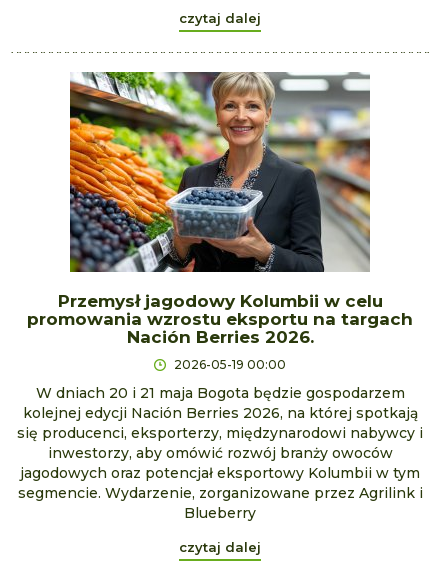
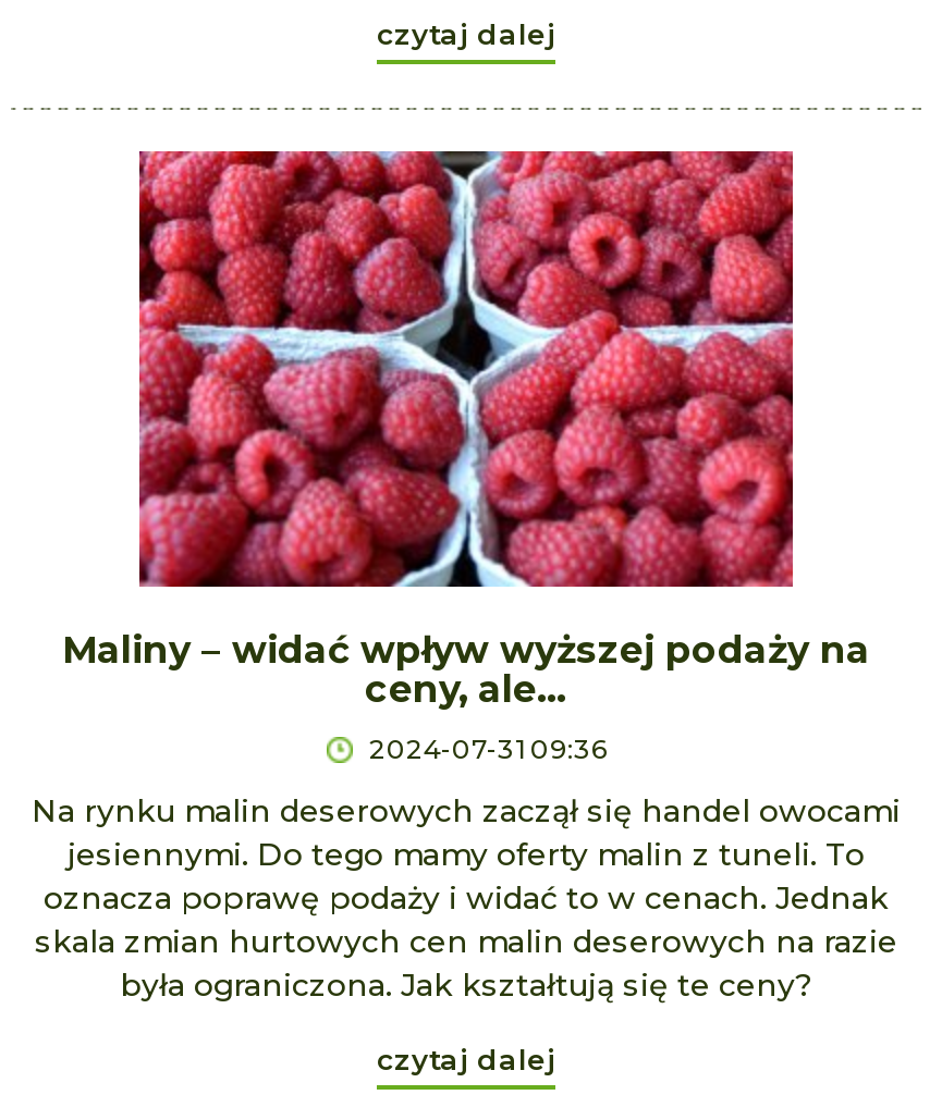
[69,71,371,273] [image] -> [137,149,795,484] [image]
[27,291,413,347] Przemysł jagodowy Kolumbii w celu | promowania wzrostu eksportu na targach | Nación Berries 2026. -> [62,627,870,710] Maliny – widać wpływ wyższej podaży na | ceny, ale…
[174,357,286,372] 2026-05-19 00:00 -> [369,732,607,765] 2024-07-31 09:36
[17,384,423,522] W dniach 20 i 21 maja Bogota będzie gospodarzem | kolejnej edycji Nación Berries 2026, na której spotkają | się producenci, eksporterzy, międzynarodowi nabywcy i | inwestorzy, aby omówić rozwój branży owoców | jagodowych oraz potencjał eksportowy Kolumbii w tym | segmencie. Wydarzenie, zorganizowane przez Agrilink i | Blueberry -> [32,791,901,1004] Na rynku malin deserowych zaczął się handel owocami | jesiennymi. Do tego mamy oferty malin z tuneli. To | oznacza poprawę podaży i widać to w cenach. Jednak | skala zmian hurtowych cen malin deserowych na razie | była ograniczona. Jak kształtują się te ceny?

